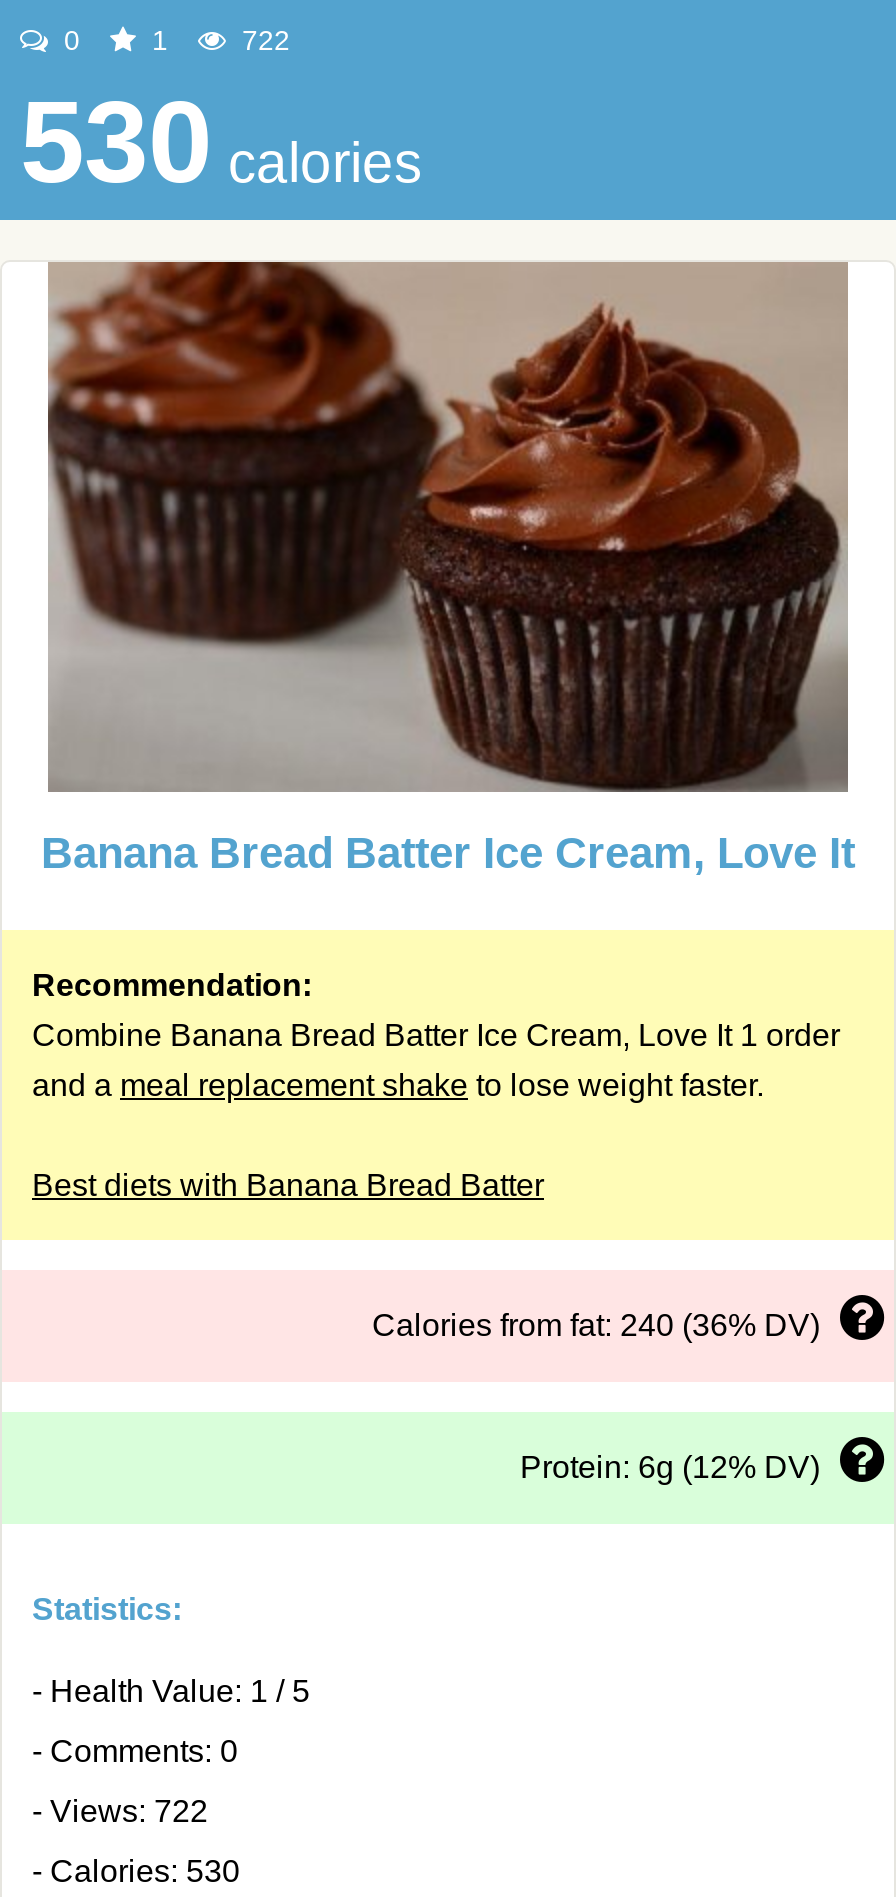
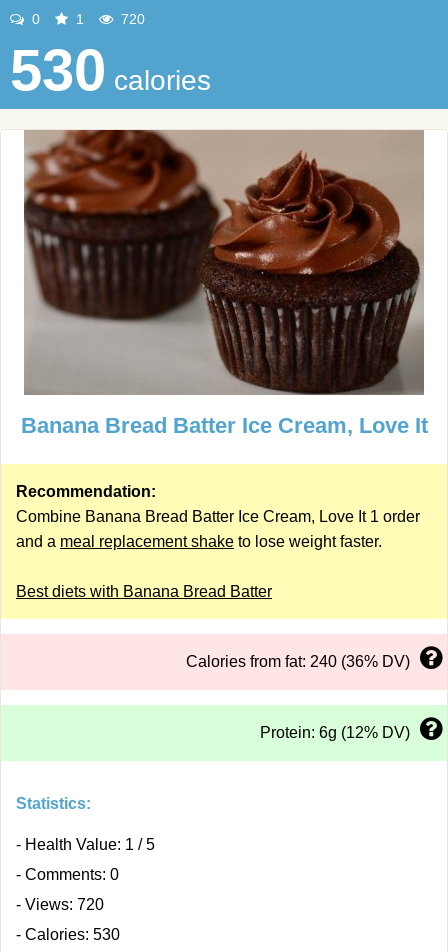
[234,24,290,56] 722 -> [117,11,145,27] 720
[32,1794,208,1828] - Views: 722 -> [16,896,104,913] - Views: 720

